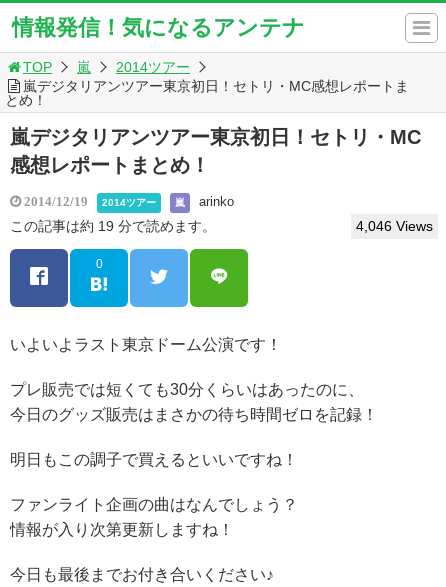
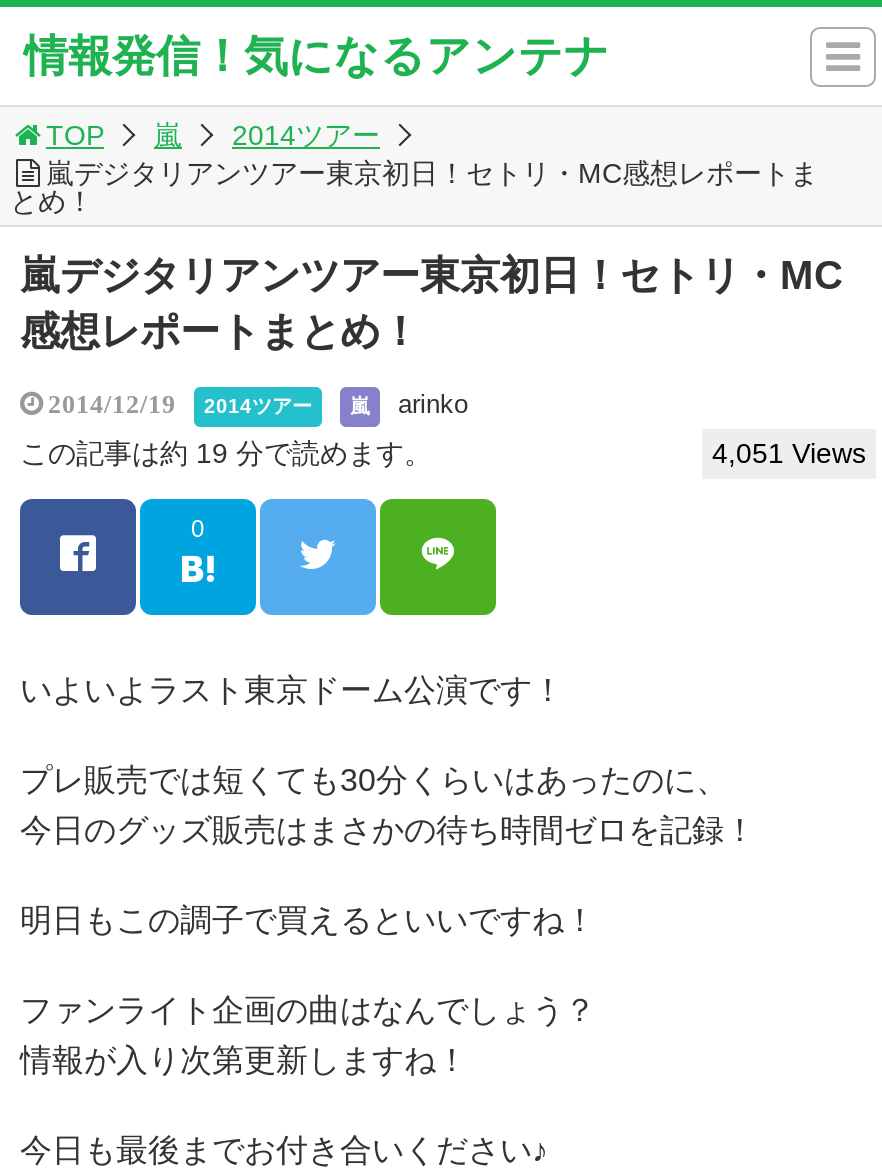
[356,218,433,234] 4,046 Views -> [712,437,866,469] 4,051 Views

